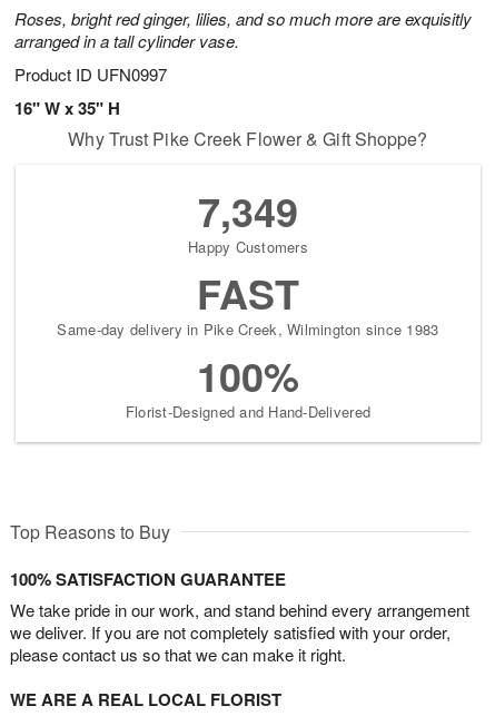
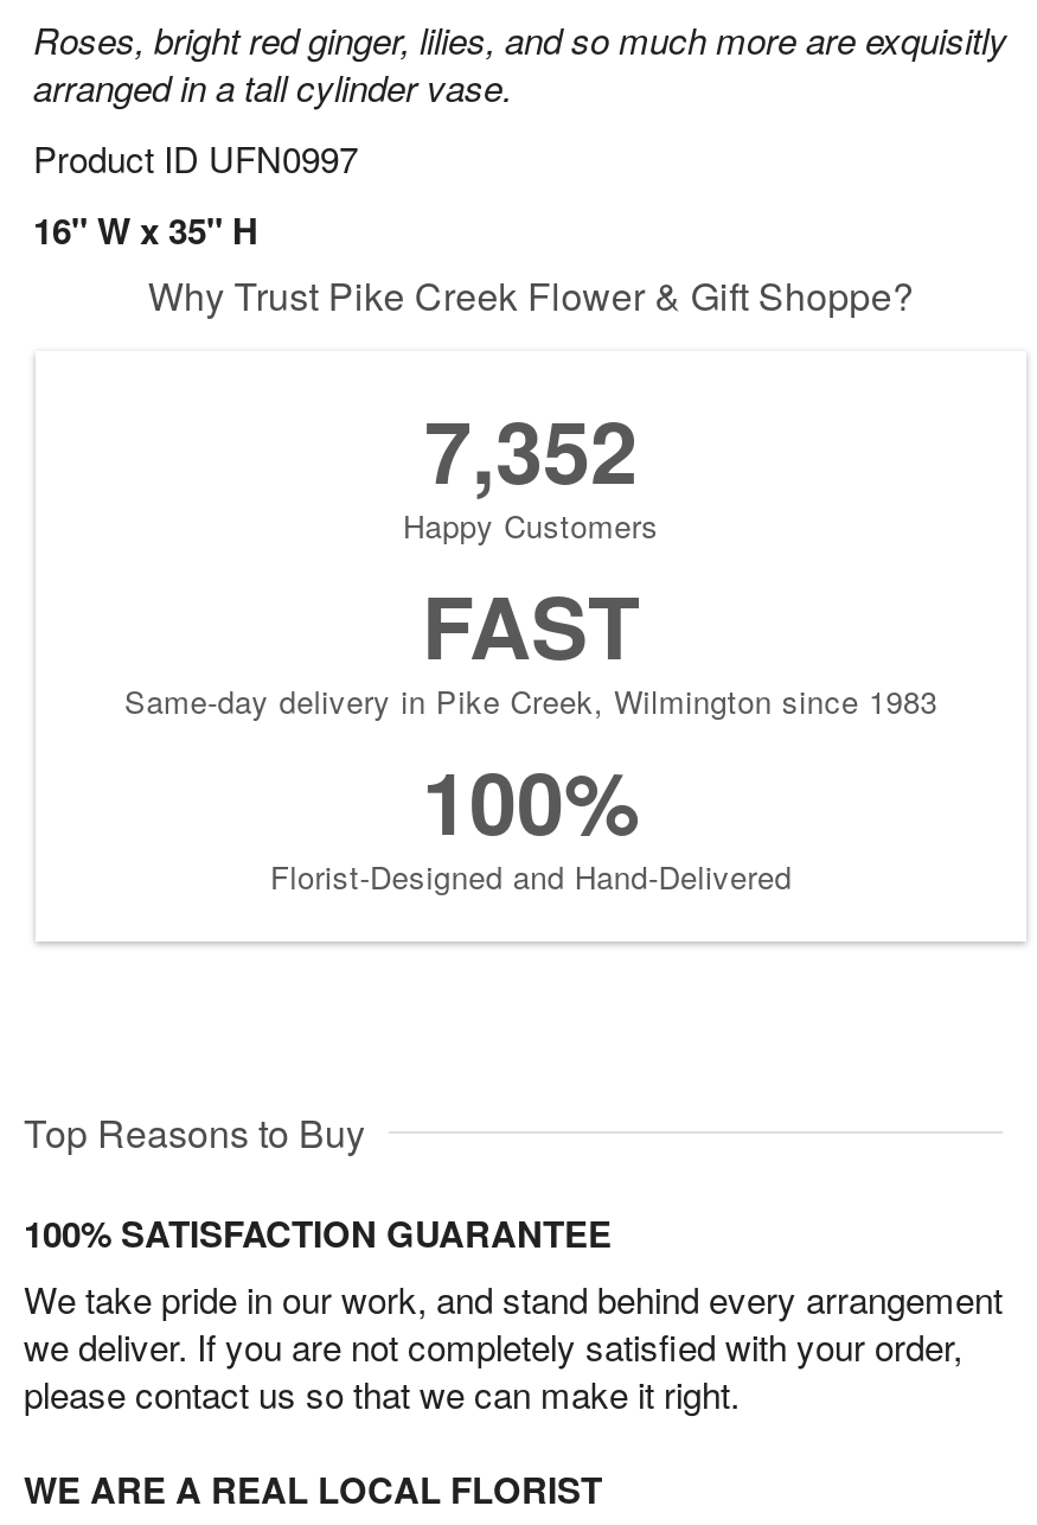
[198,182,298,240] 7,349 -> [424,388,638,511] 7,352

